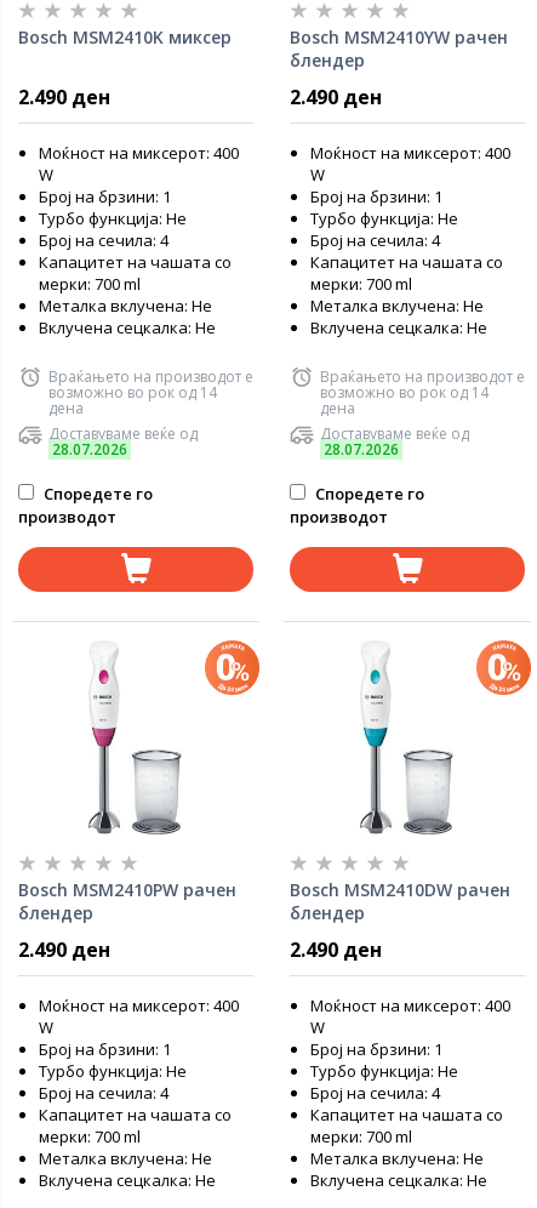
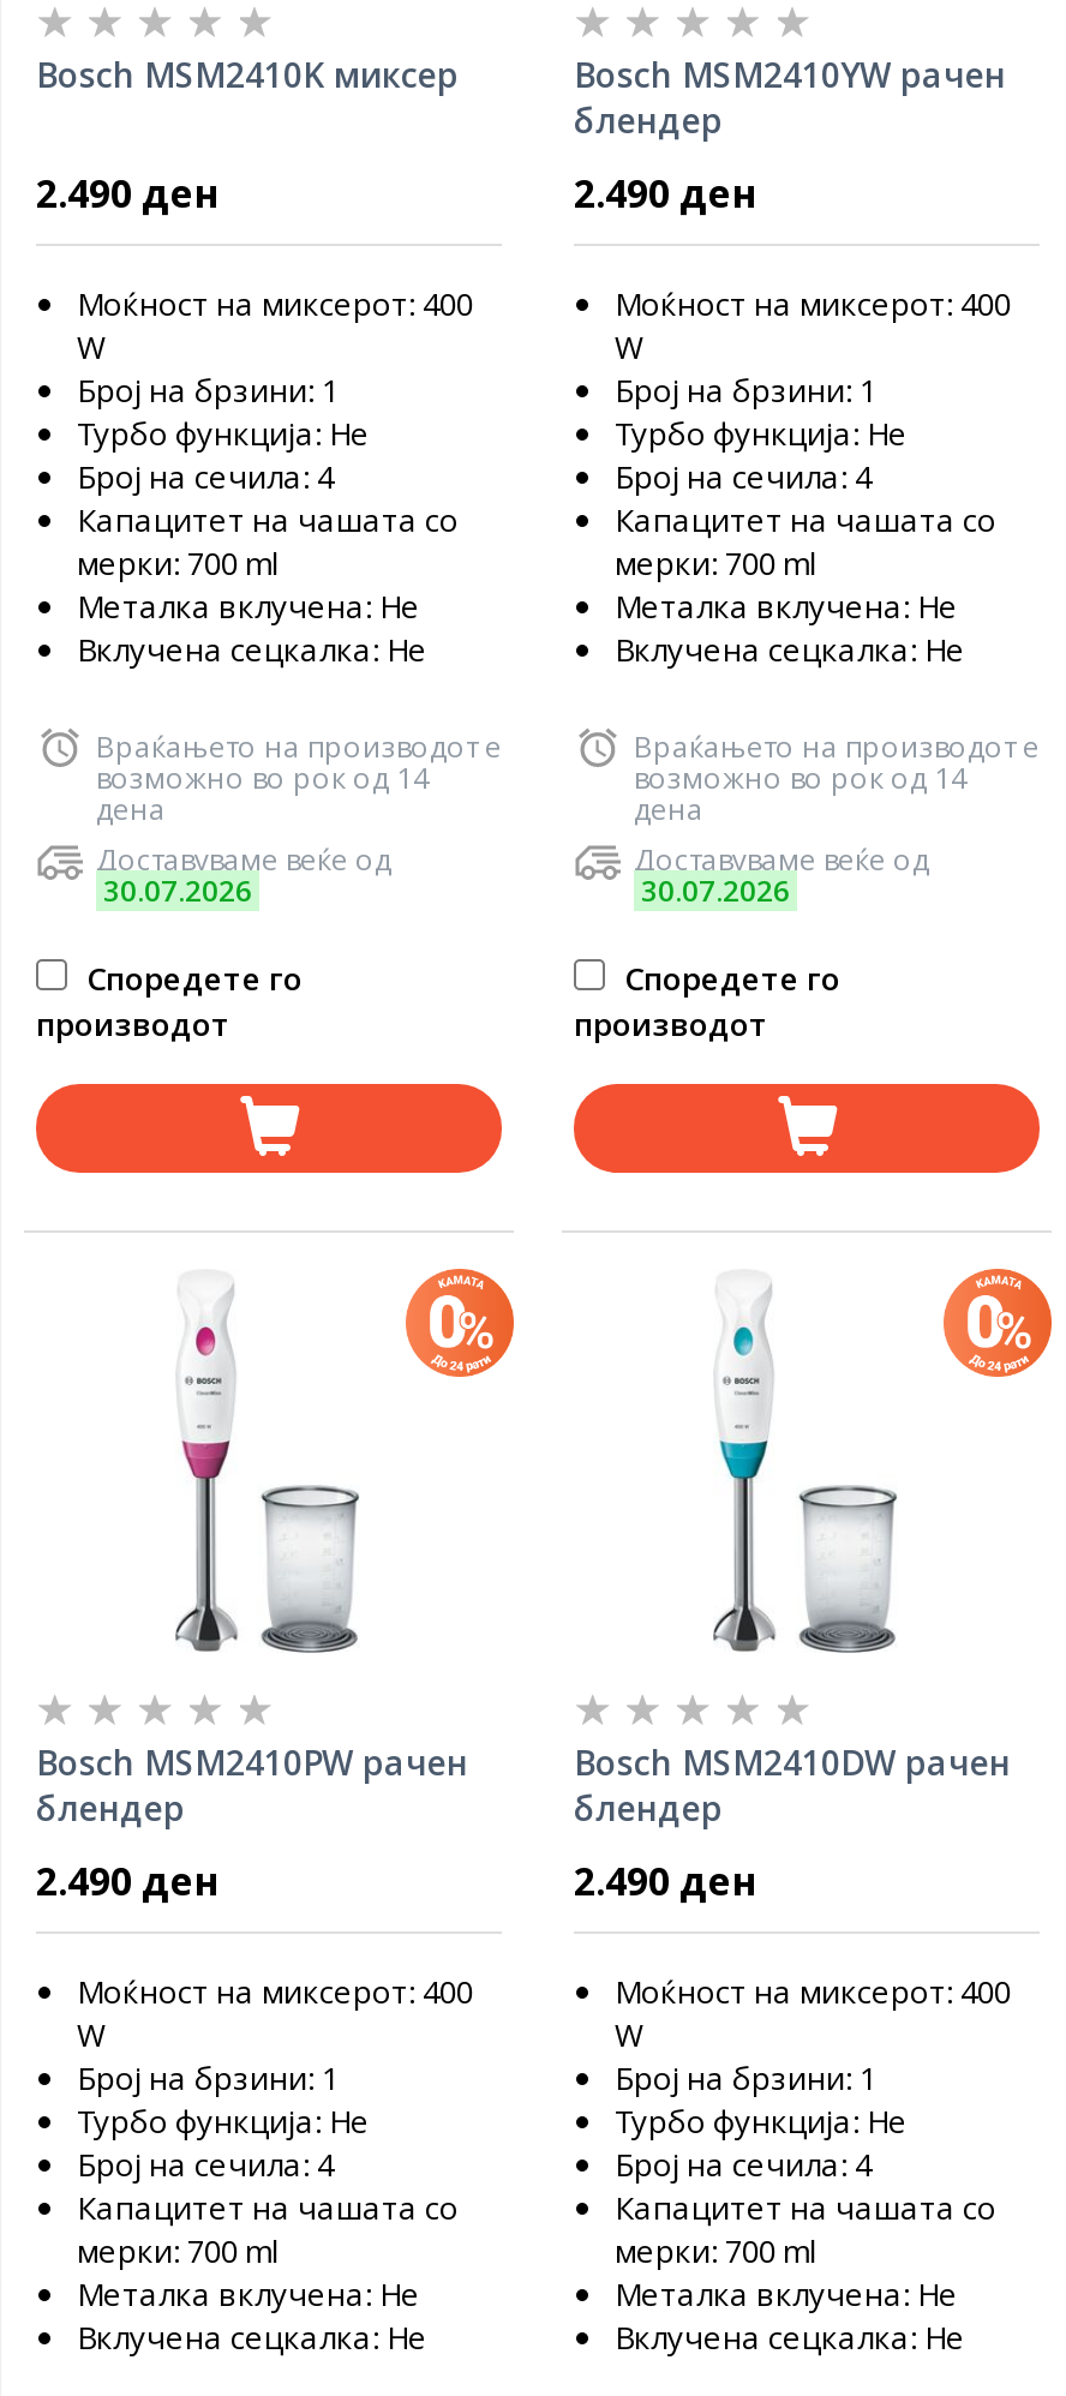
[52,439,127,460] 28.07.2026 -> [103,870,252,911] 30.07.2026
[324,439,399,460] 28.07.2026 -> [641,870,790,911] 30.07.2026

